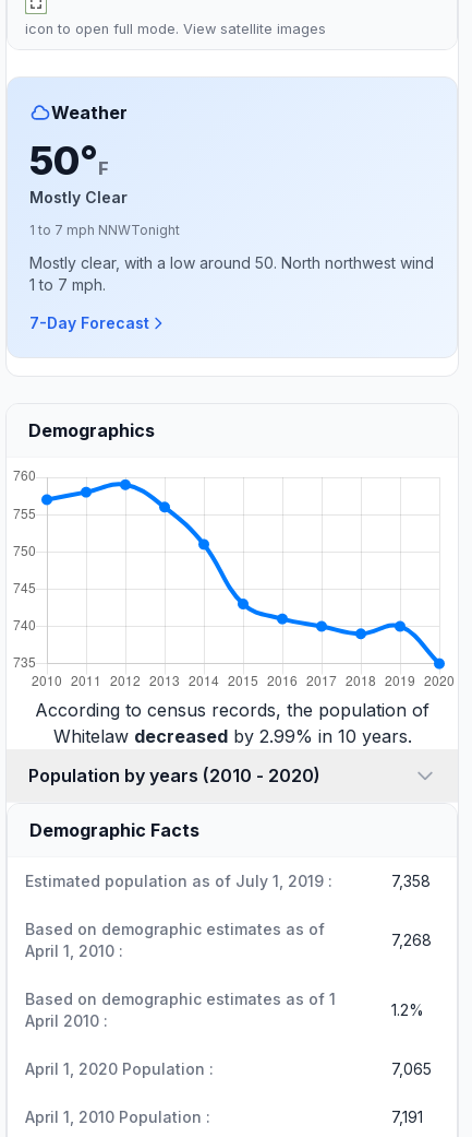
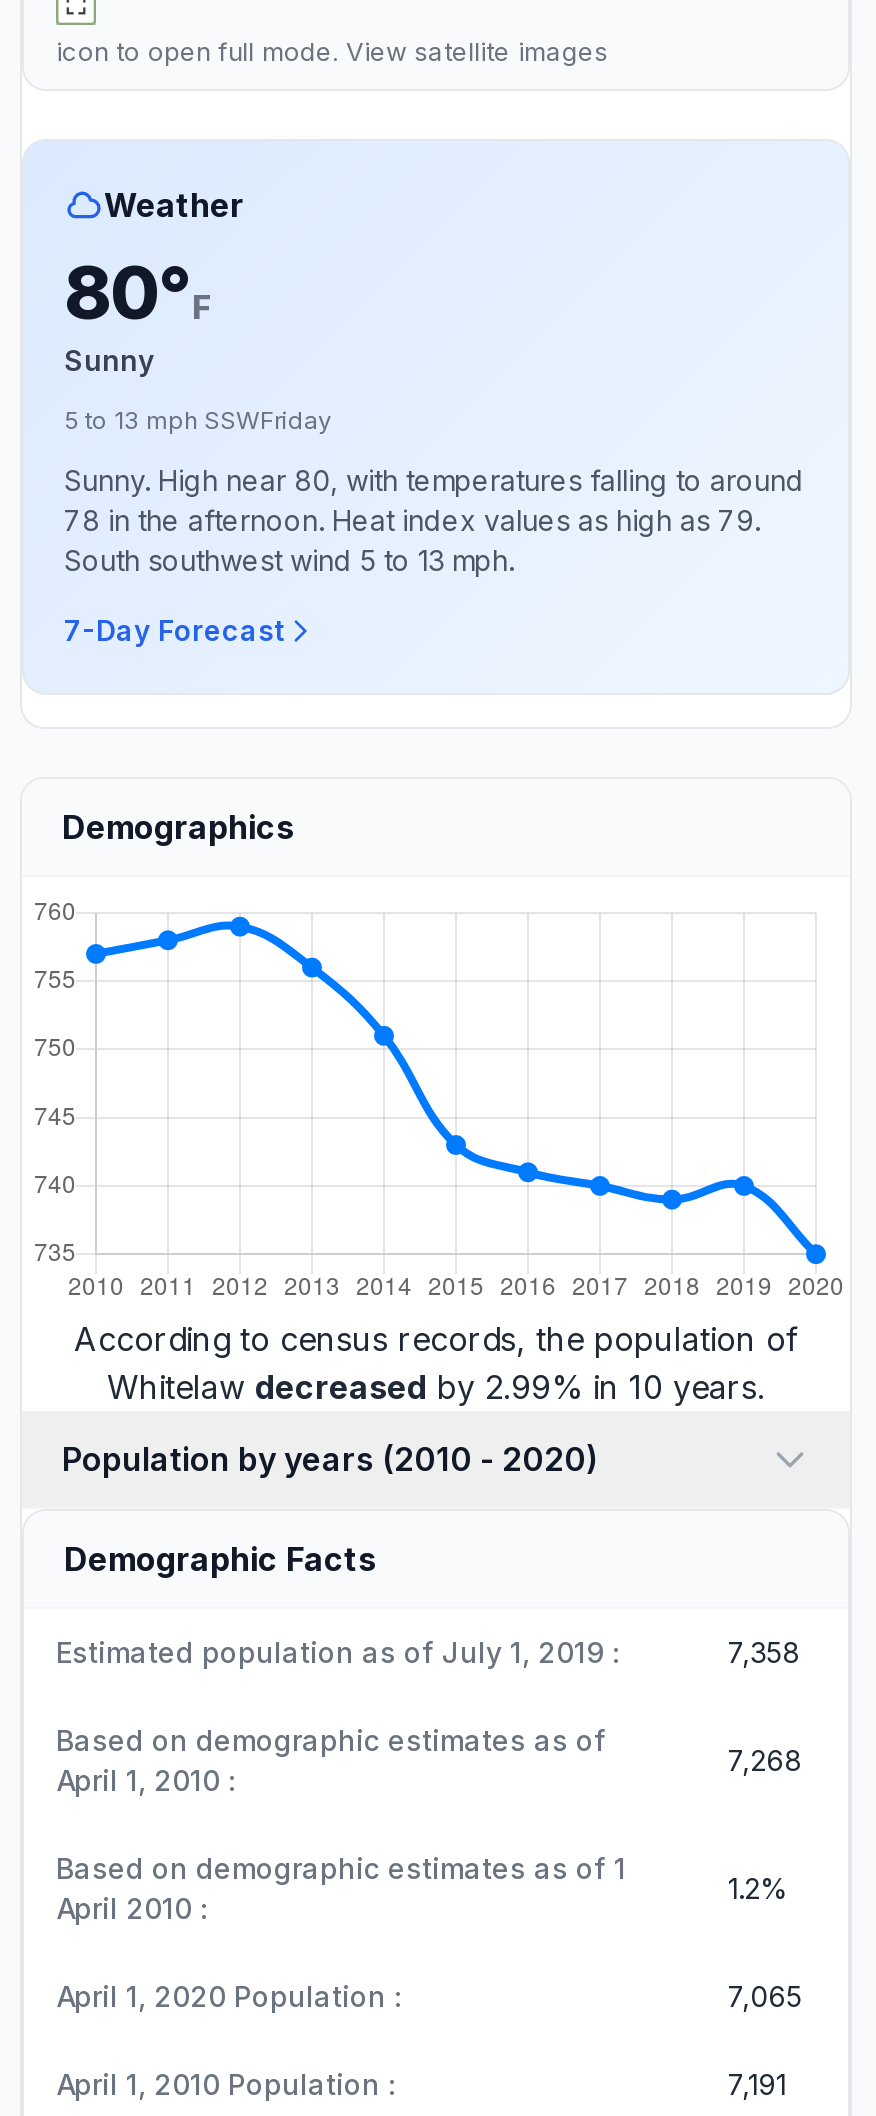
[29,137,128,206] 50°F | Mostly Clear -> [64,249,212,377] 80°F | Sunny
[29,222,180,238] 1 to 7 mph NNWTonight -> [64,405,332,435] 5 to 13 mph SSWFriday
[29,253,434,294] Mostly clear, with a low around 50. North northwest wind | 1 to 7 mph. -> [64,463,804,577] Sunny. High near 80, with temperatures falling to around | 78 in the afternoon. Heat index values as high as 79. | South southwest wind 5 to 13 mph.

